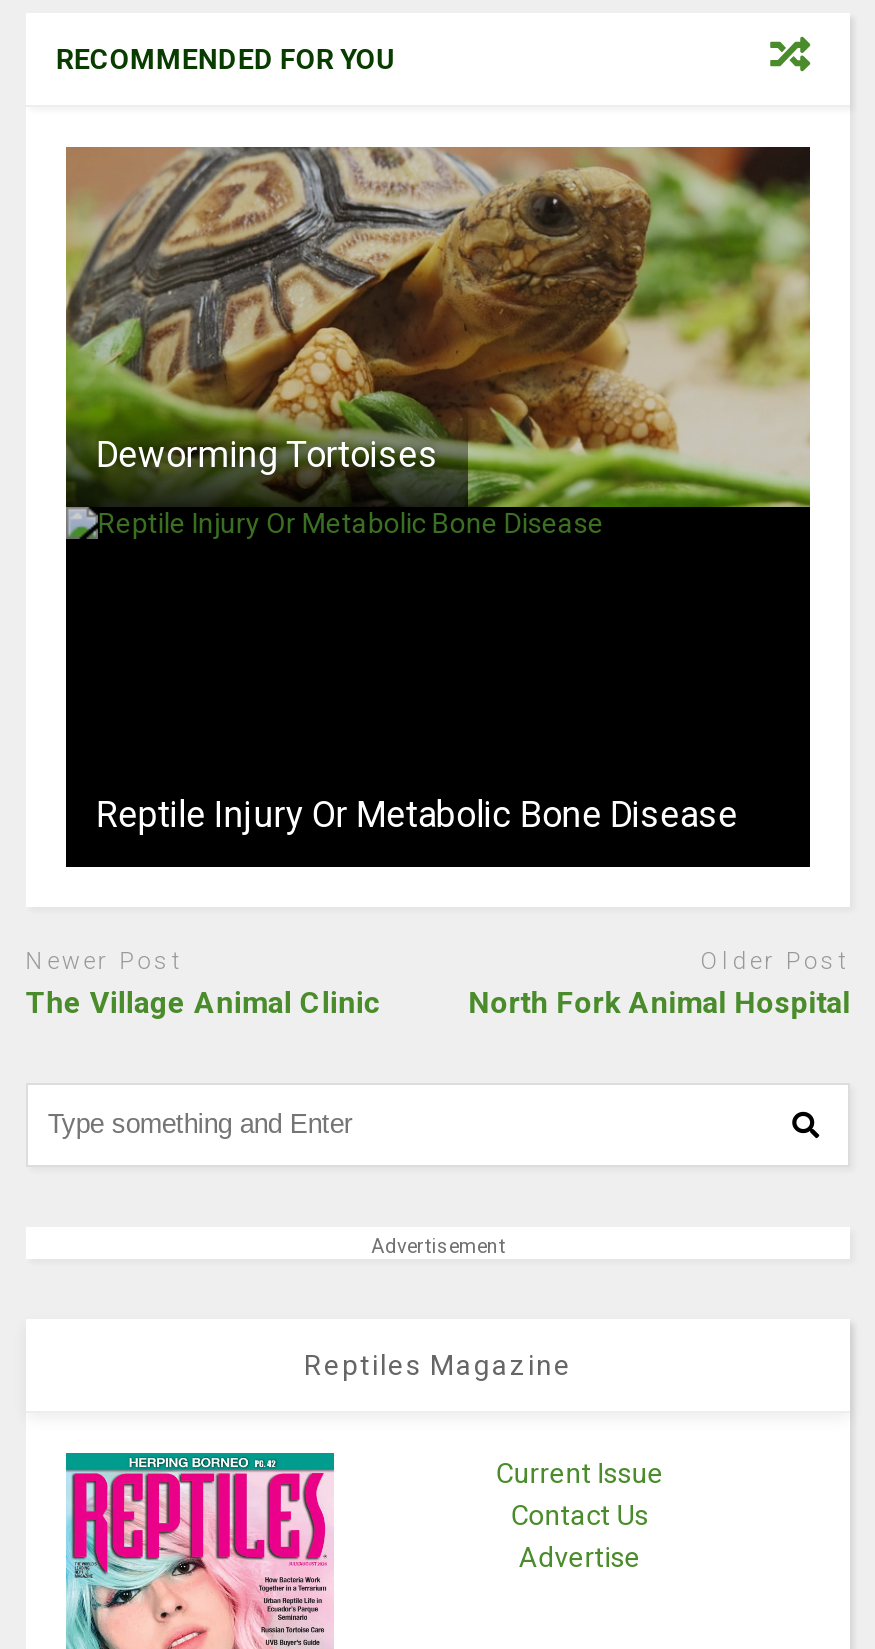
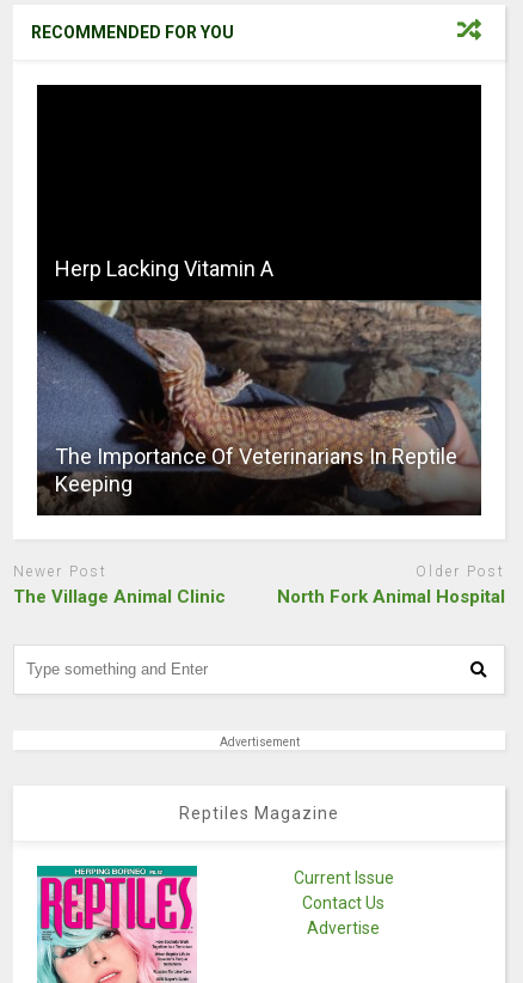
[64,145,812,863] [image] | Deworming Tortoises -> [36,84,482,514] [image] | Herp Lacking Vitamin A
[96,793,738,835] Reptile Injury Or Metabolic Bone Disease -> [55,444,457,496] The Importance Of Veterinarians In Reptile | Keeping

